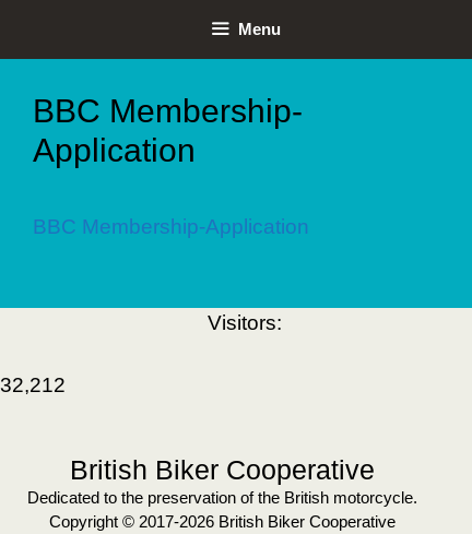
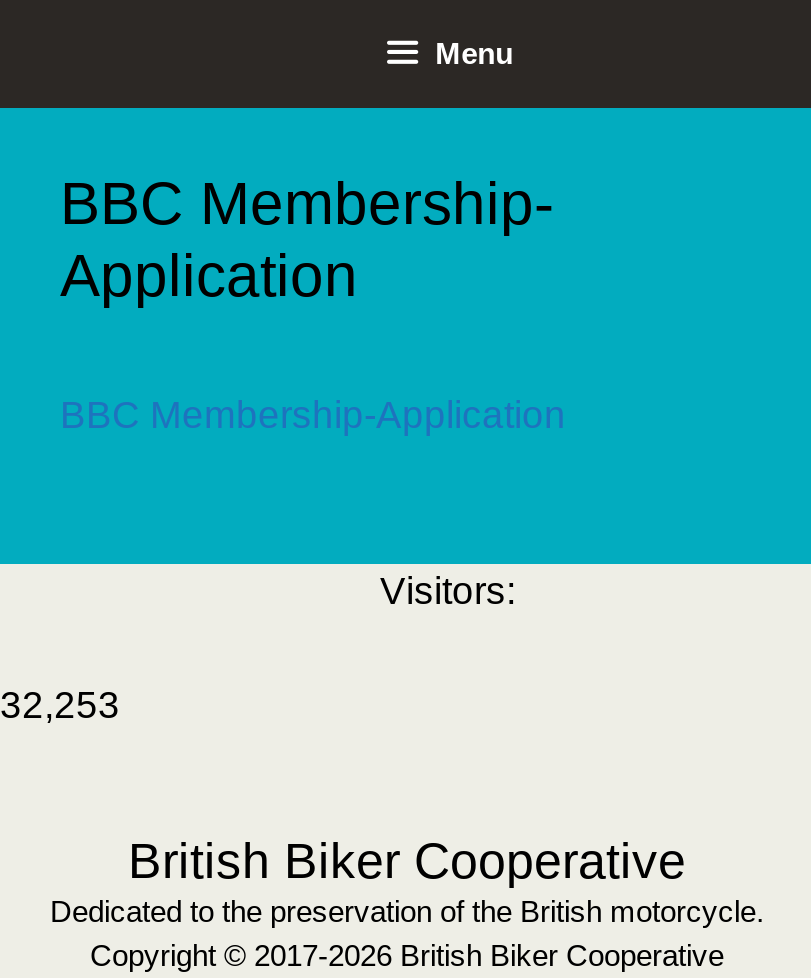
[0,373,66,396] 32,212 -> [0,683,120,725] 32,253

